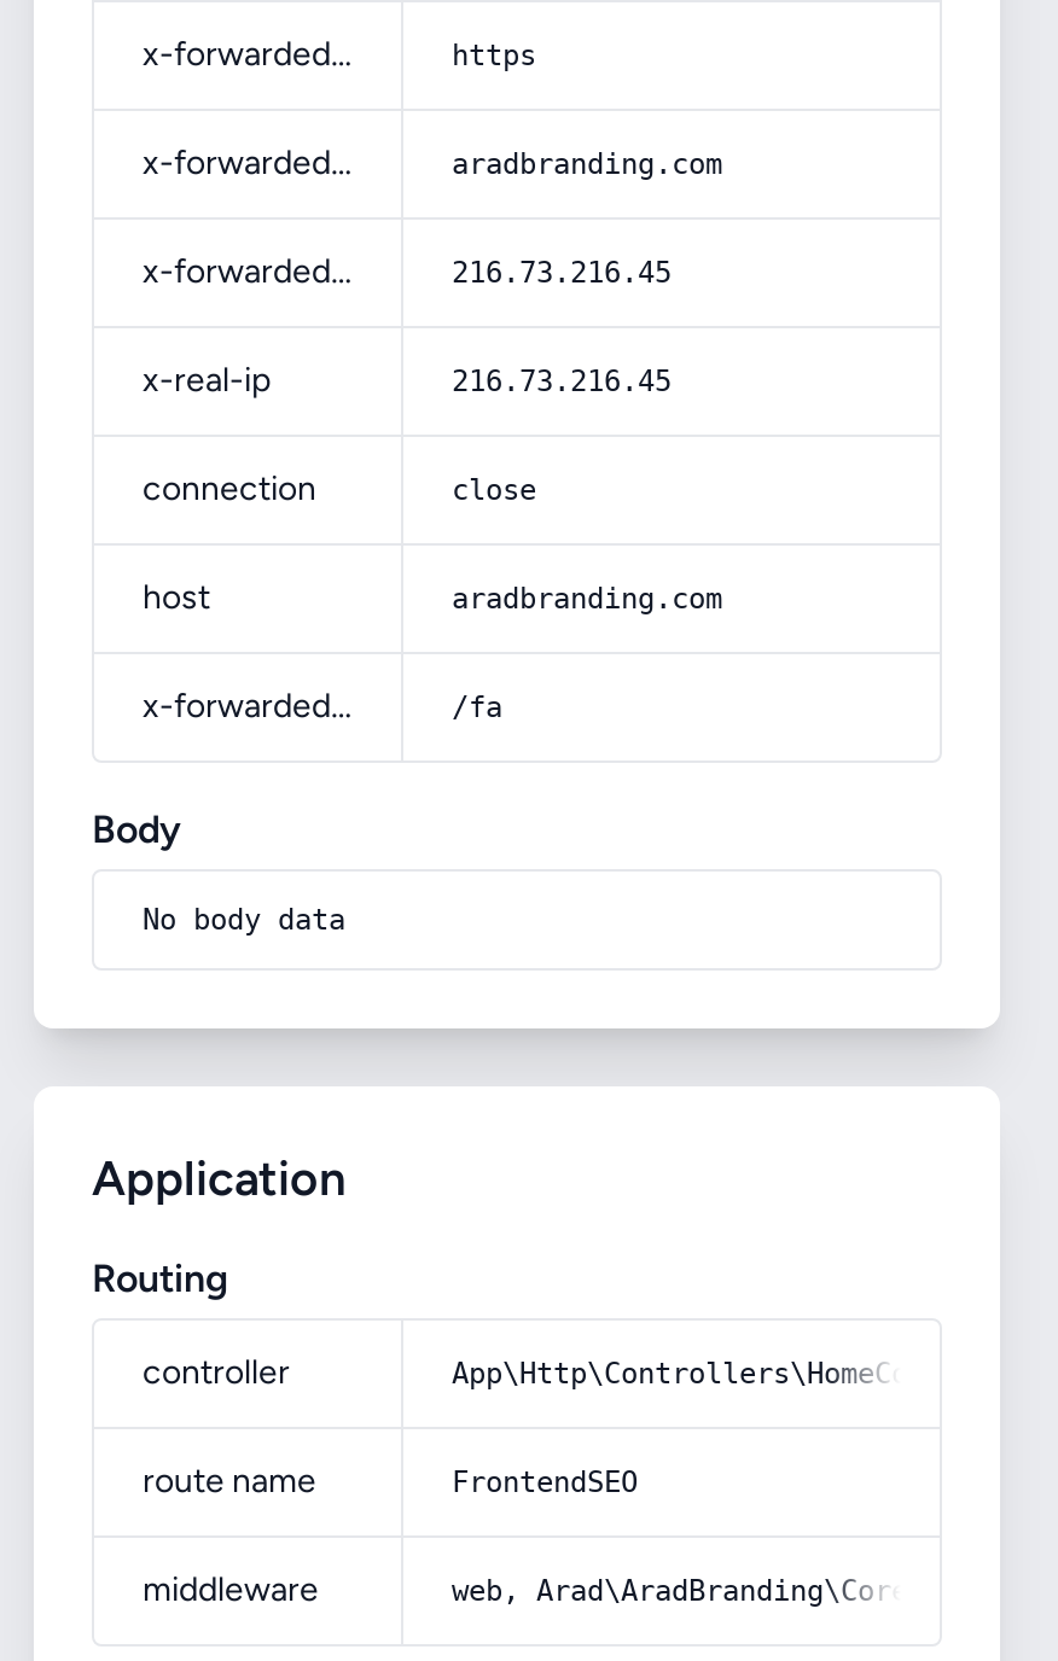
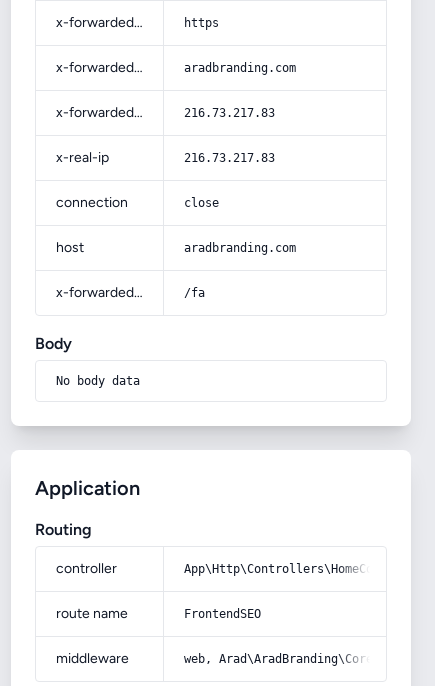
[452,256,672,290] 216.73.216.45 -> [184,106,275,120] 216.73.217.83
[452,365,672,398] 216.73.216.45 -> [184,151,275,165] 216.73.217.83

